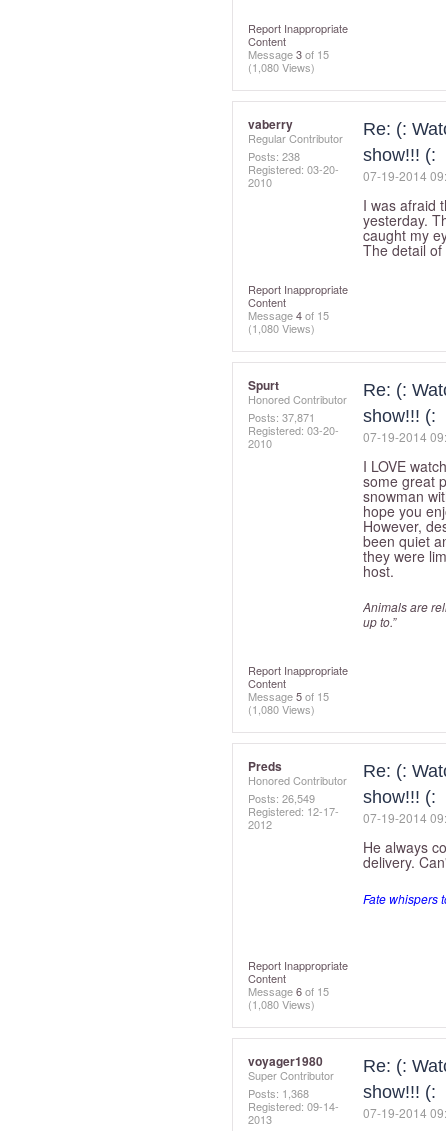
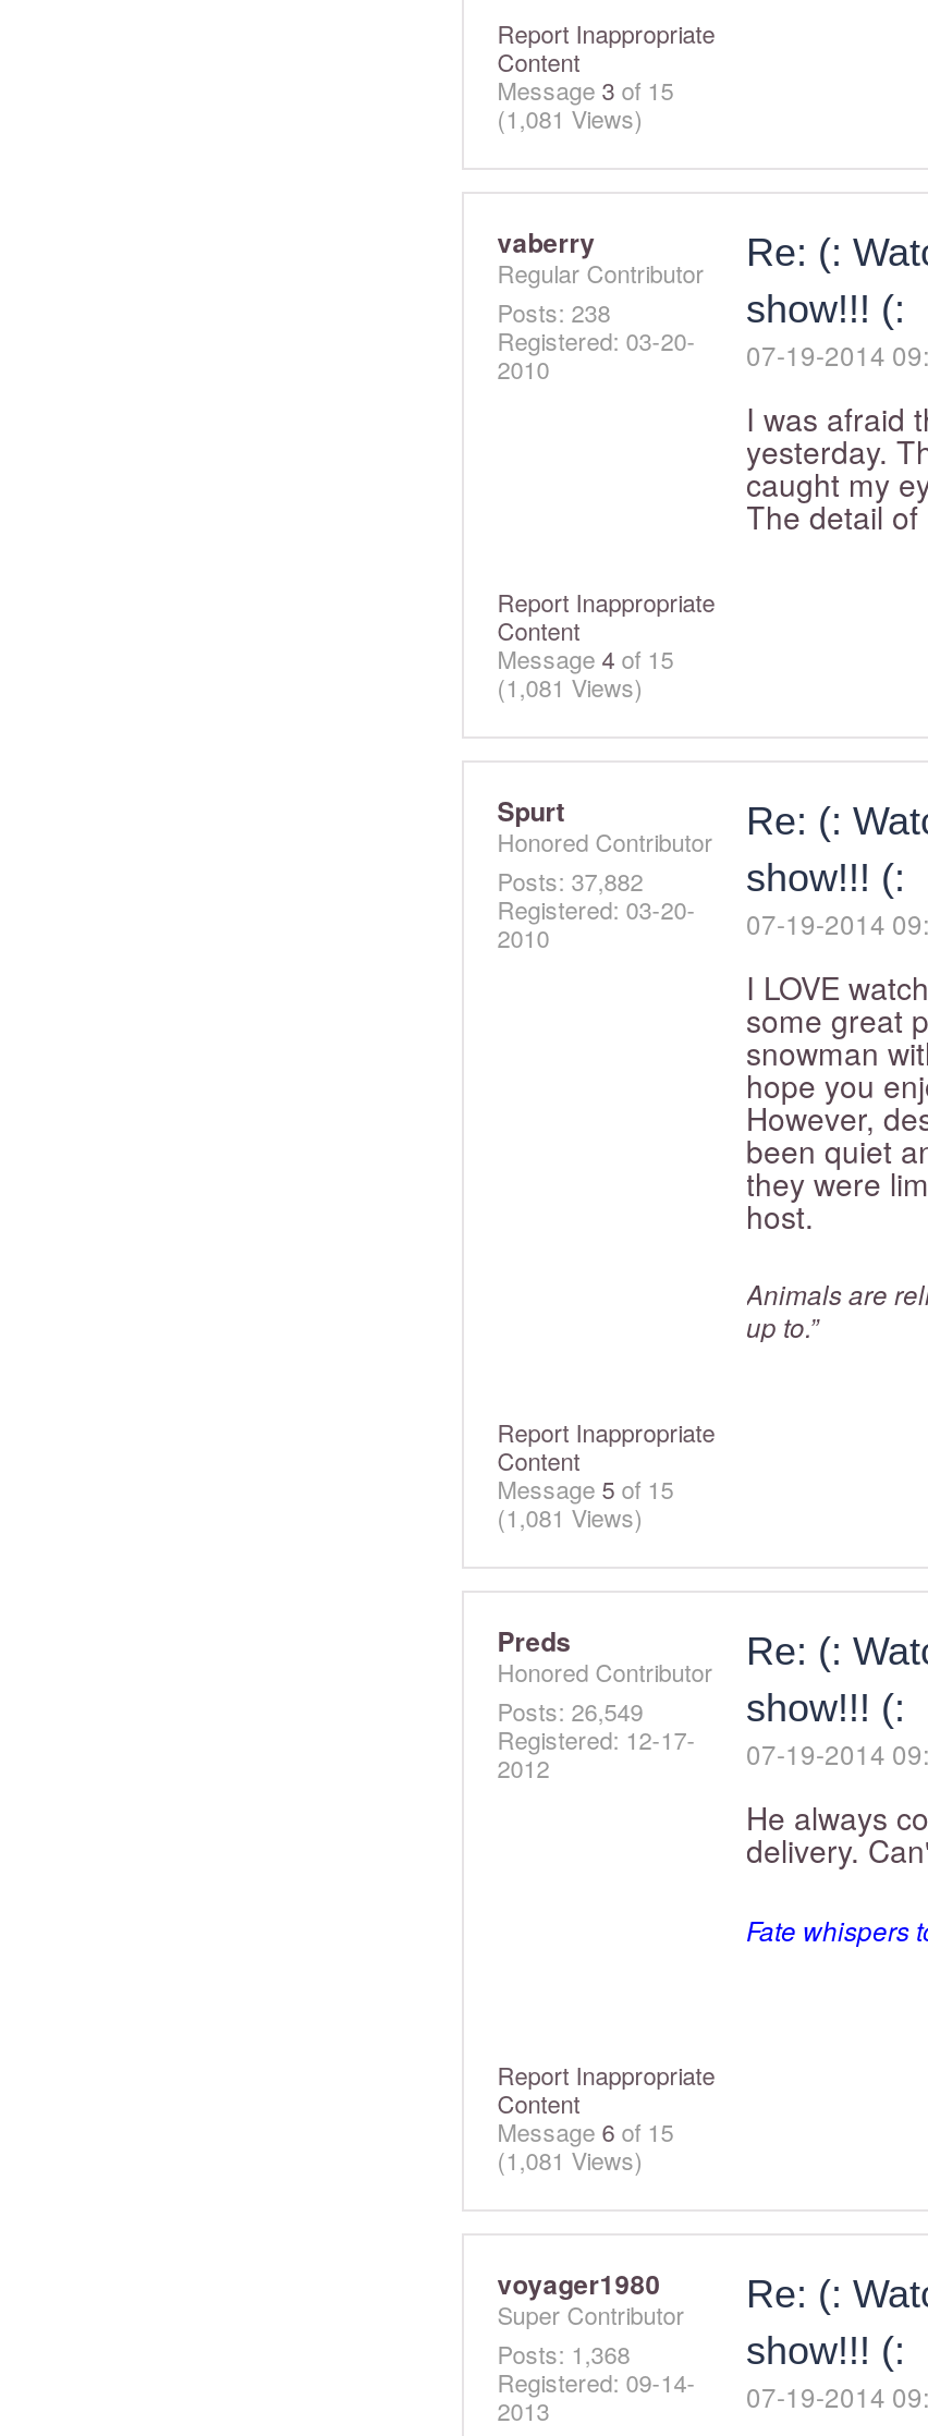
[248,59,315,75] (1,080 Views) -> [497,101,643,136] (1,081 Views)
[248,320,315,336] (1,080 Views) -> [497,670,643,704] (1,081 Views)
[248,409,315,425] Posts: 37,871 -> [497,863,643,898] Posts: 37,882
[248,701,315,717] (1,080 Views) -> [497,1500,643,1535] (1,081 Views)
[248,996,315,1012] (1,080 Views) -> [497,2143,643,2177] (1,081 Views)

